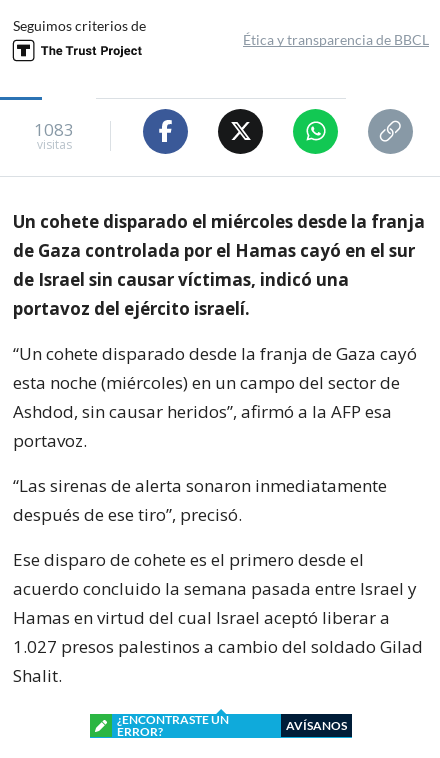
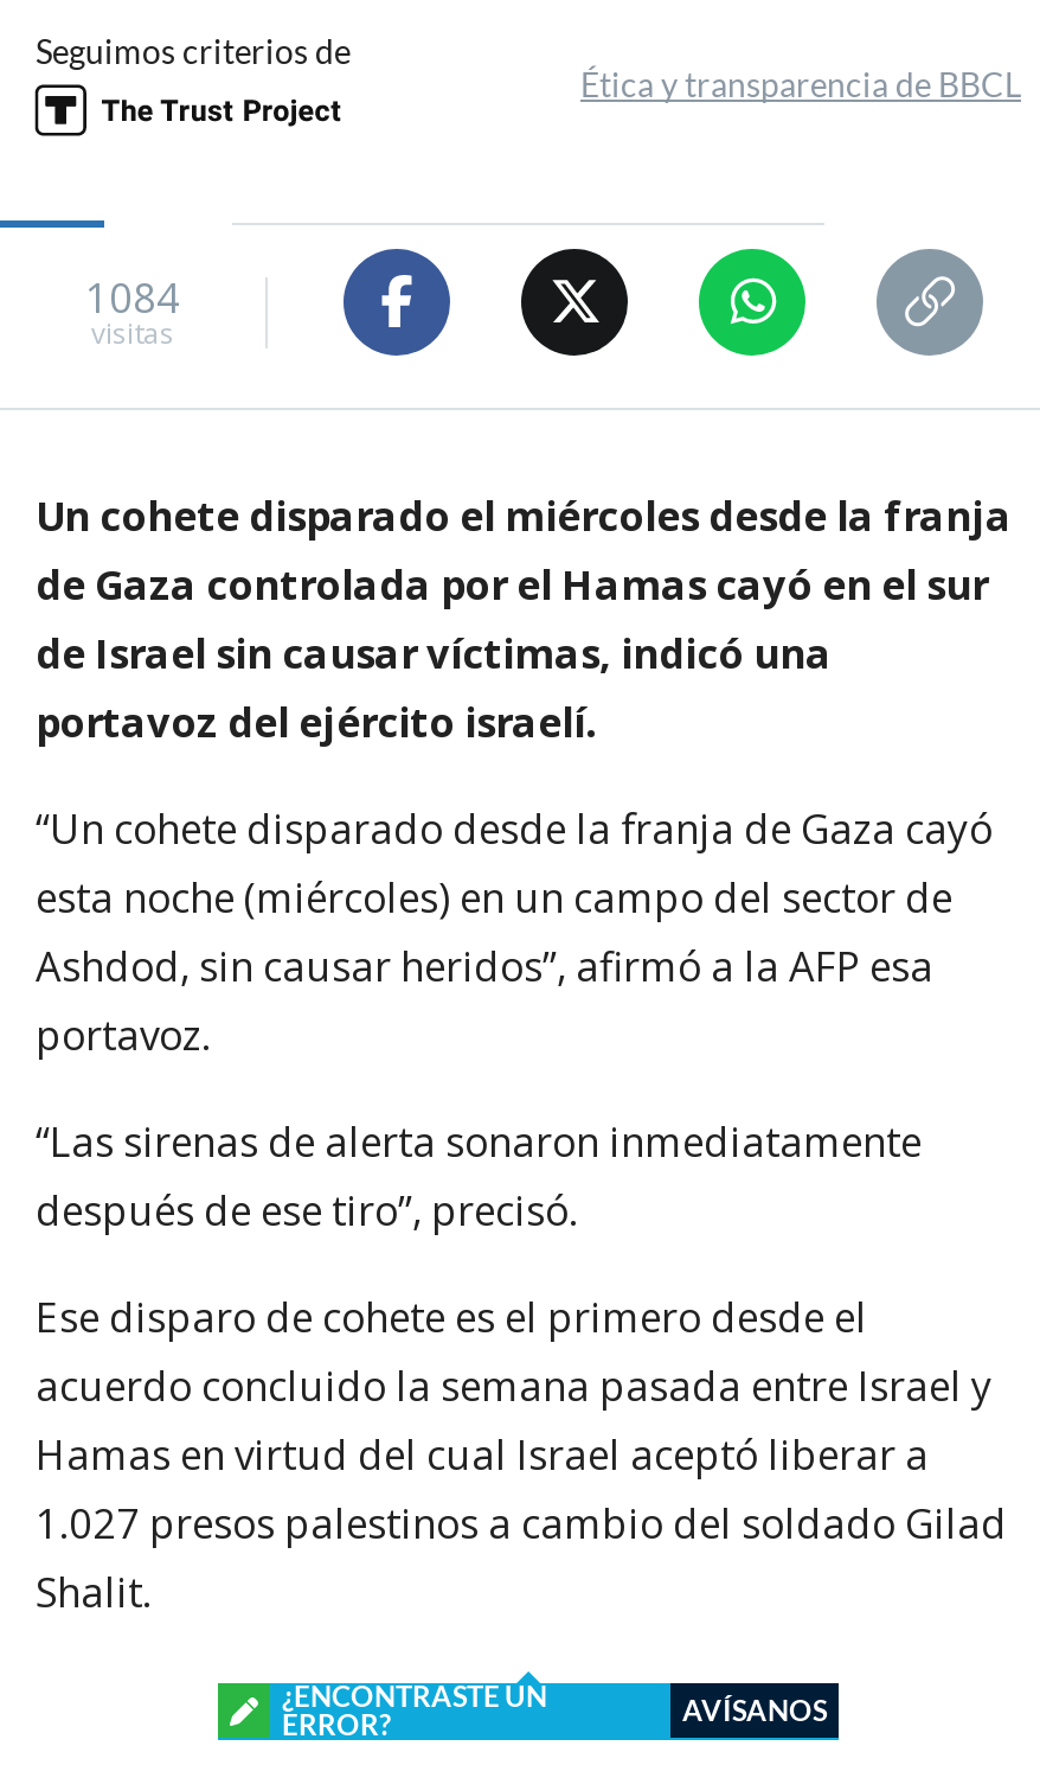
[34,118,74,141] 1083 -> [85,271,180,325] 1084

